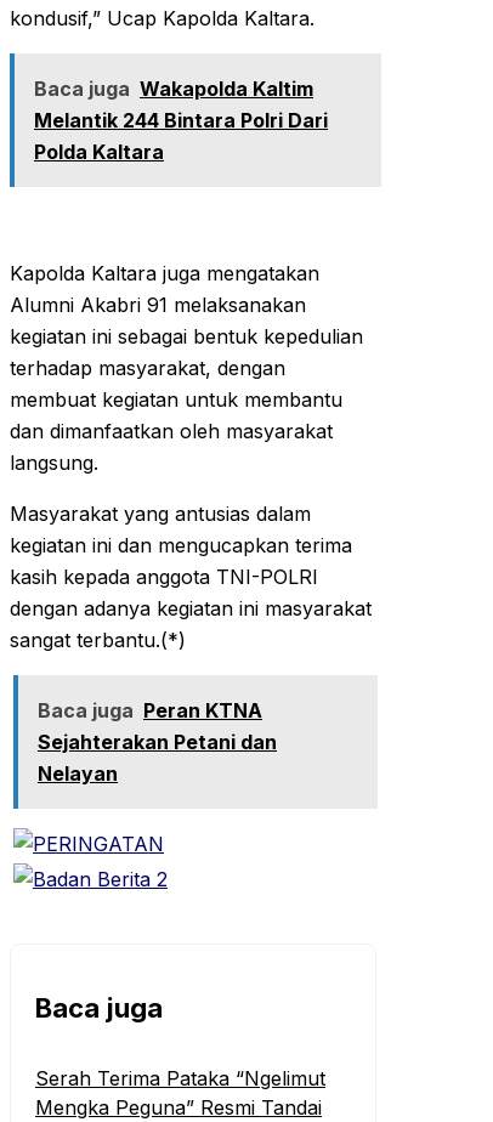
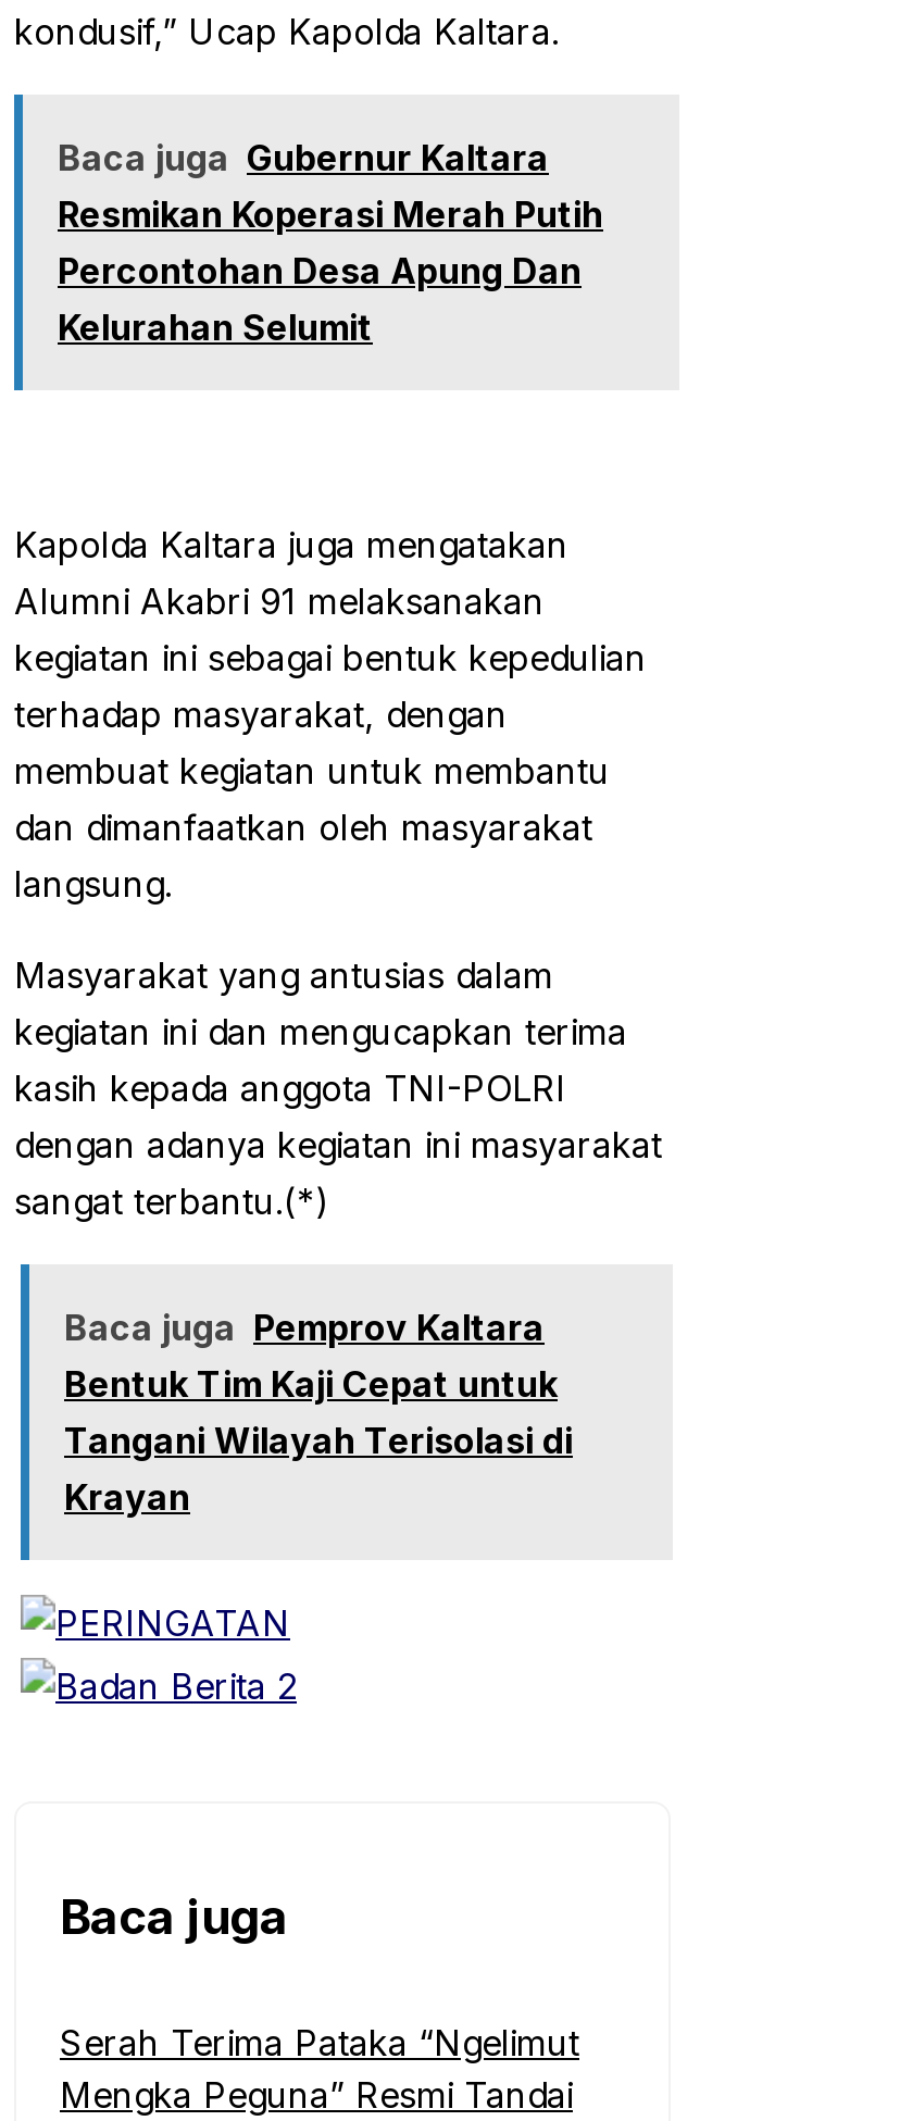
[34,77,328,164] Baca juga Wakapolda Kaltim | Melantik 244 Bintara Polri Dari | Polda Kaltara -> [58,136,603,349] Baca juga Gubernur Kaltara | Resmikan Koperasi Merah Putih | Percontohan Desa Apung Dan | Kelurahan Selumit
[38,698,277,786] Baca juga Peran KTNA | Sejahterakan Petani dan | Nelayan -> [64,1306,573,1519] Baca juga Pemprov Kaltara | Bentuk Tim Kaji Cepat untuk | Tangani Wilayah Terisolasi di | Krayan

